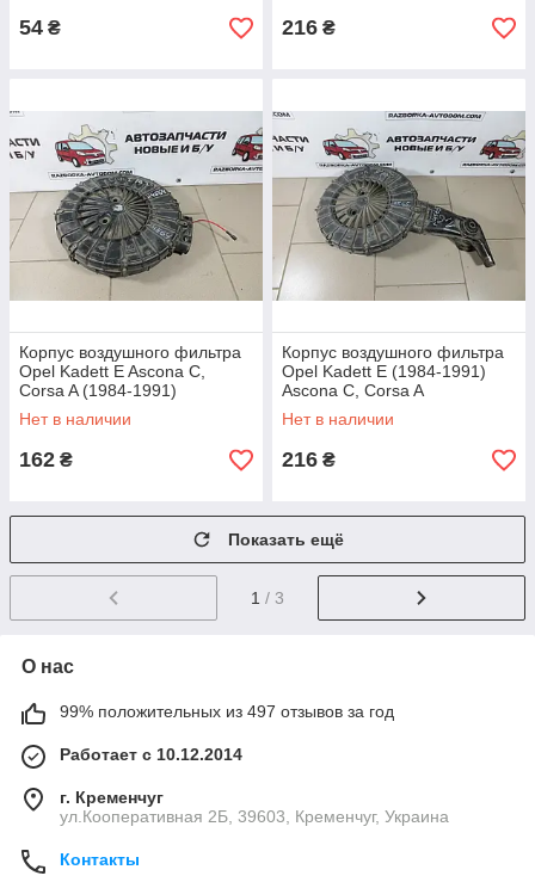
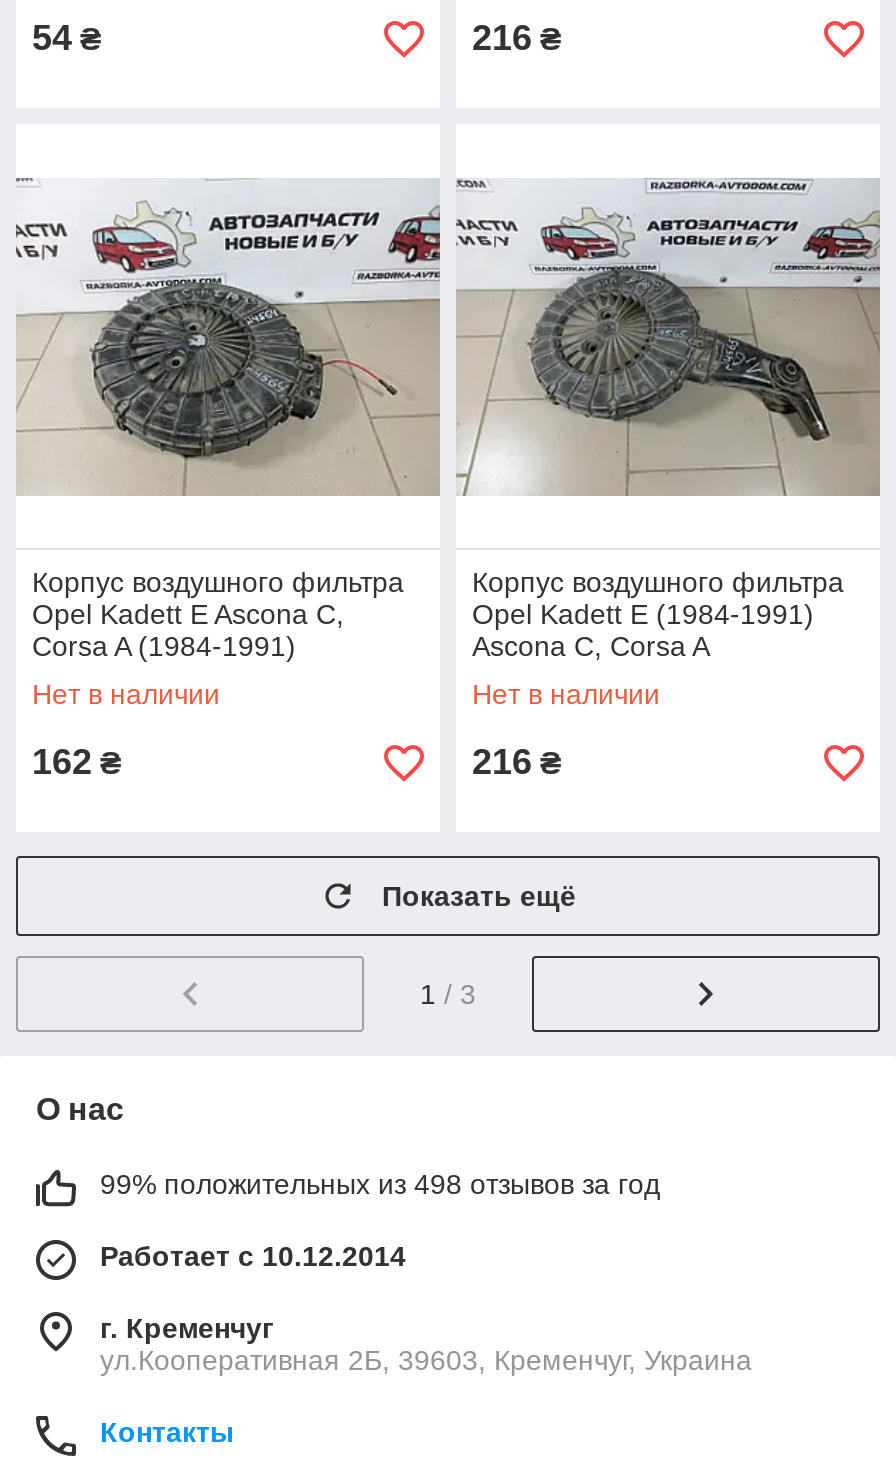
[60,702,394,721] 99% положительных из 497 отзывов за год -> [100,1168,660,1200] 99% положительных из 498 отзывов за год

